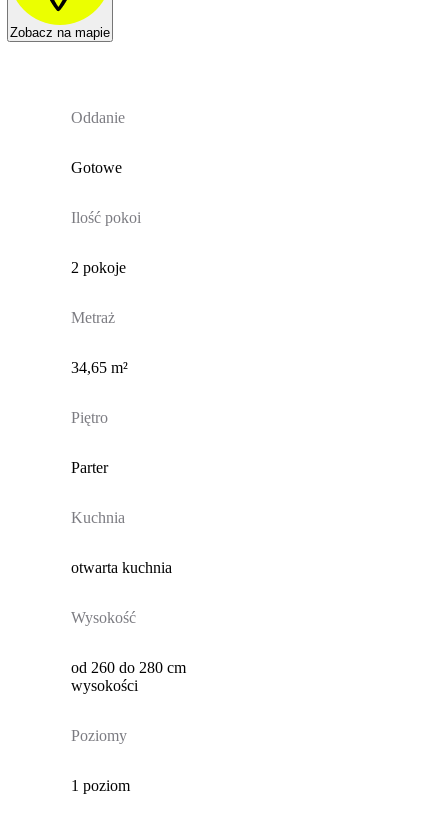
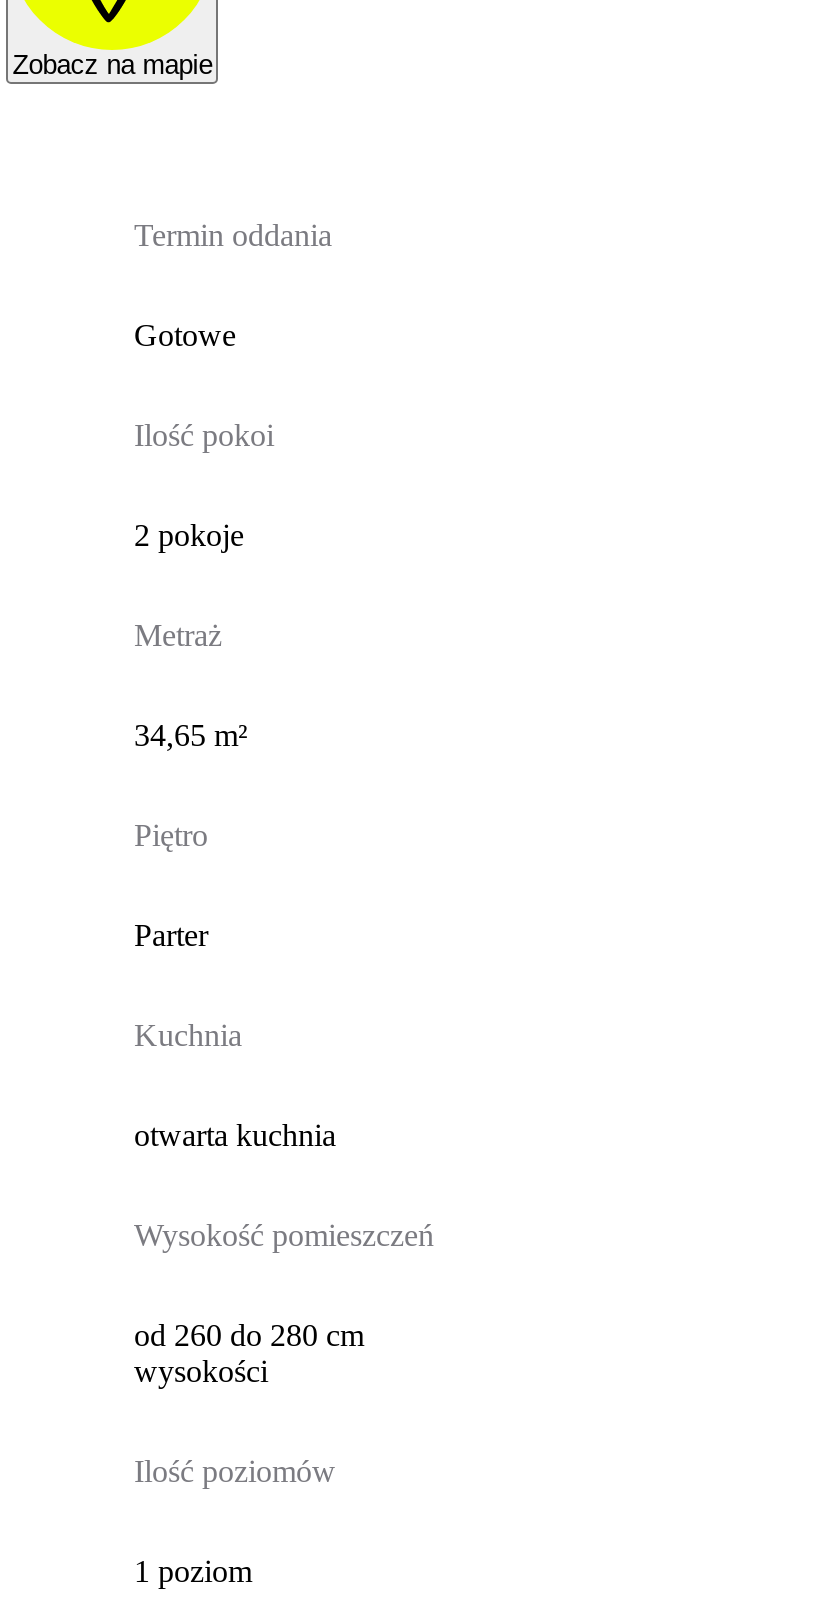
[71,109,125,126] Oddanie -> [134,218,332,252] Termin oddania
[71,609,136,626] Wysokość -> [134,1218,434,1252] Wysokość pomieszczeń
[71,727,127,744] Poziomy -> [134,1454,336,1488] Ilość poziomów

